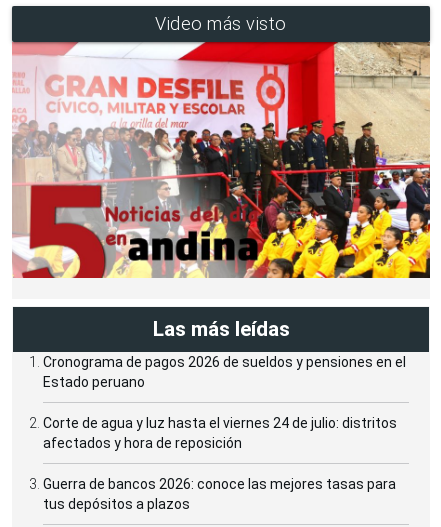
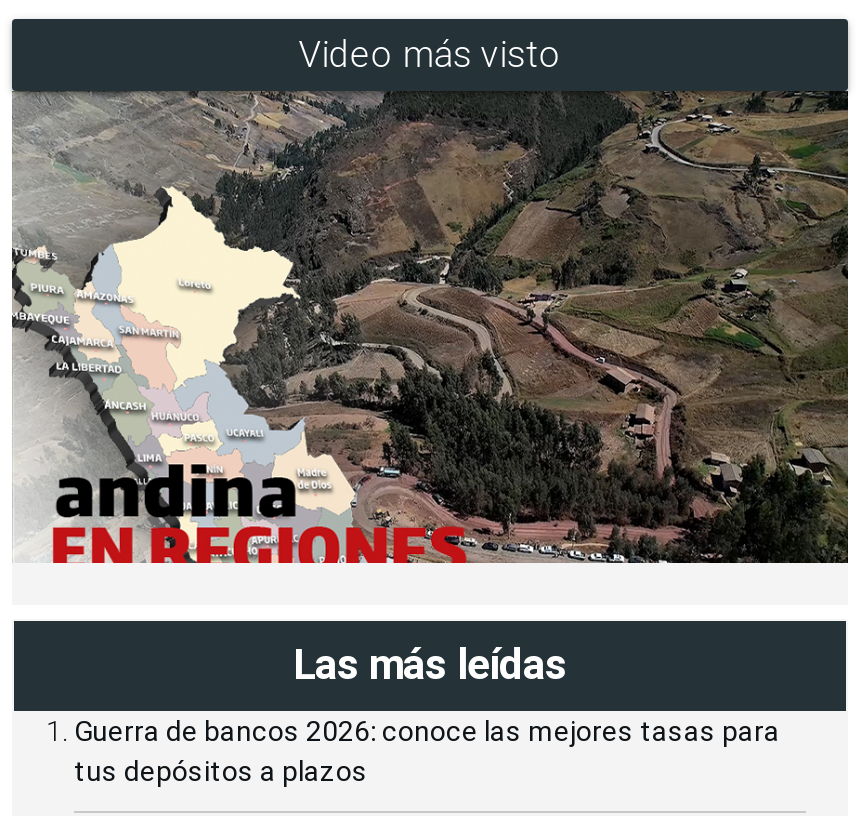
[12,41,431,279] [image] -> [10,91,850,565] [image]
[43,353,406,450] Cronograma de pagos 2026 de sueldos y pensiones en el | Estado peruano | Corte de agua y luz hasta el viernes 24 de julio: distritos | afectados y hora de reposición -> none

